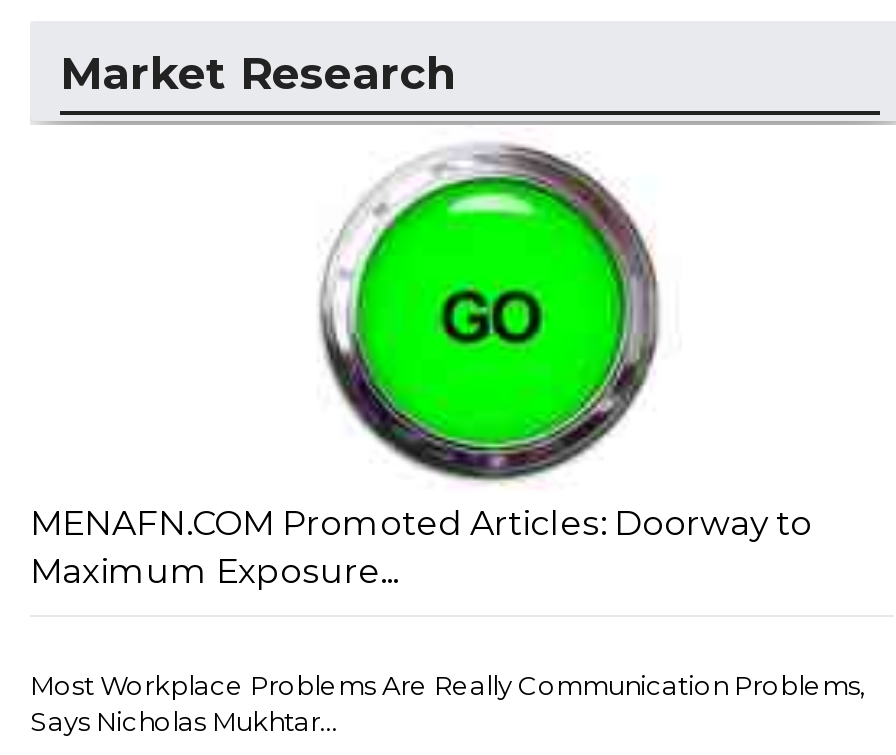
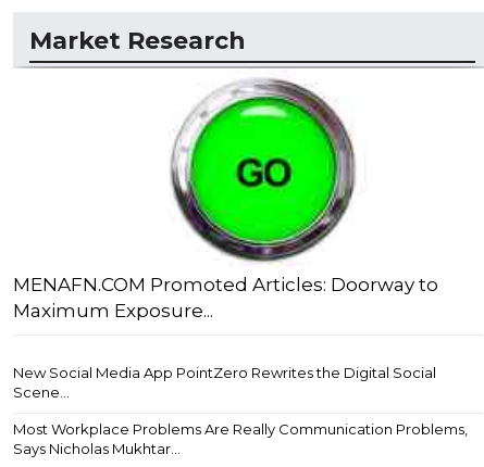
none -> [13,364,436,401] New Social Media App PointZero Rewrites the Digital Social | Scene...

